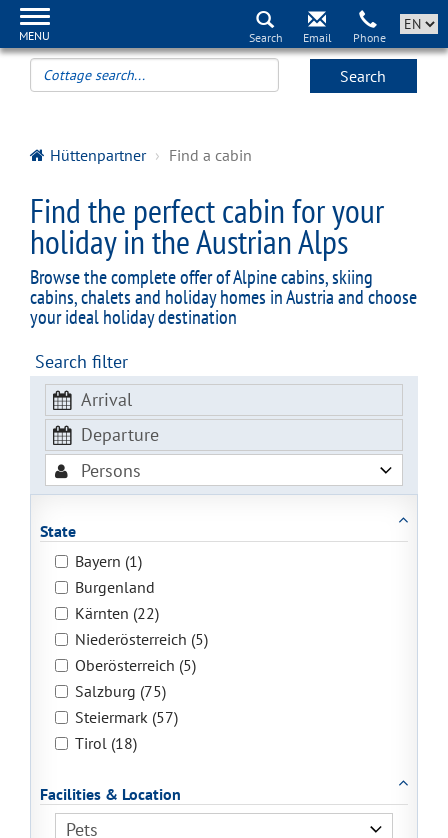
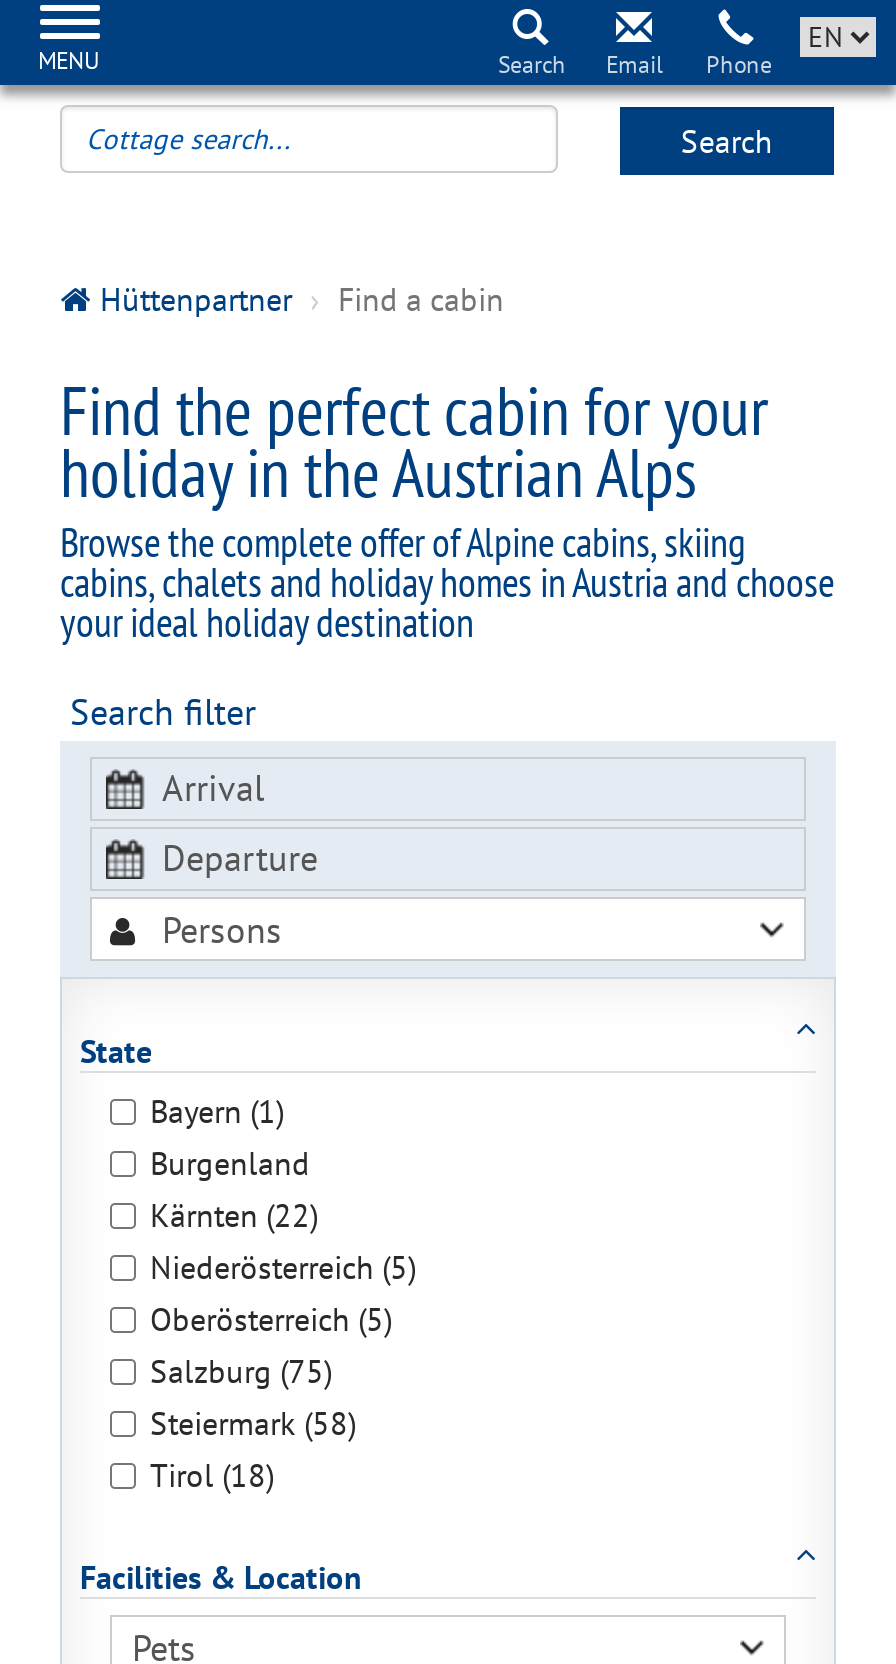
[75,707,178,727] Steiermark (57) -> [150,1403,356,1443] Steiermark (58)

